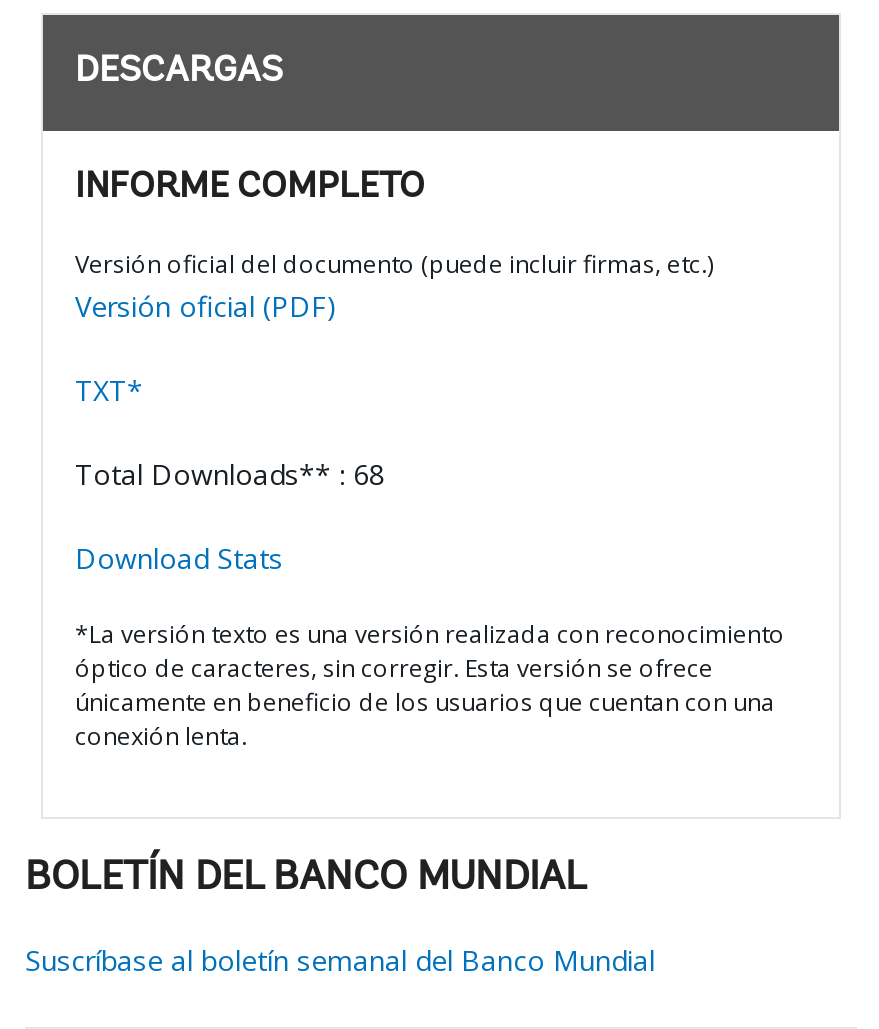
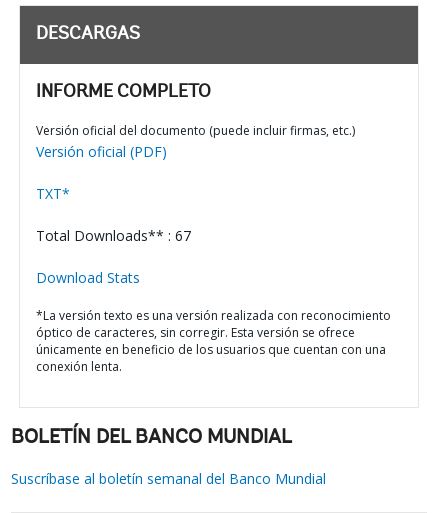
[75,455,385,493] Total Downloads** : 68 -> [36,226,191,245] Total Downloads** : 67

